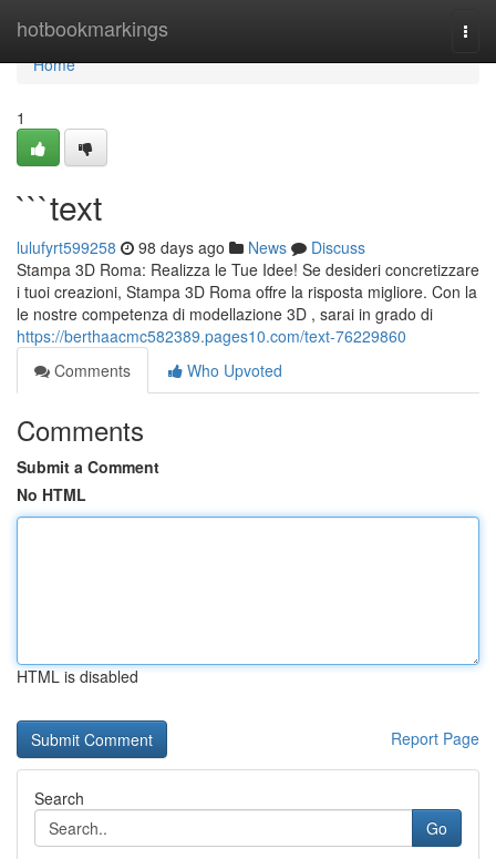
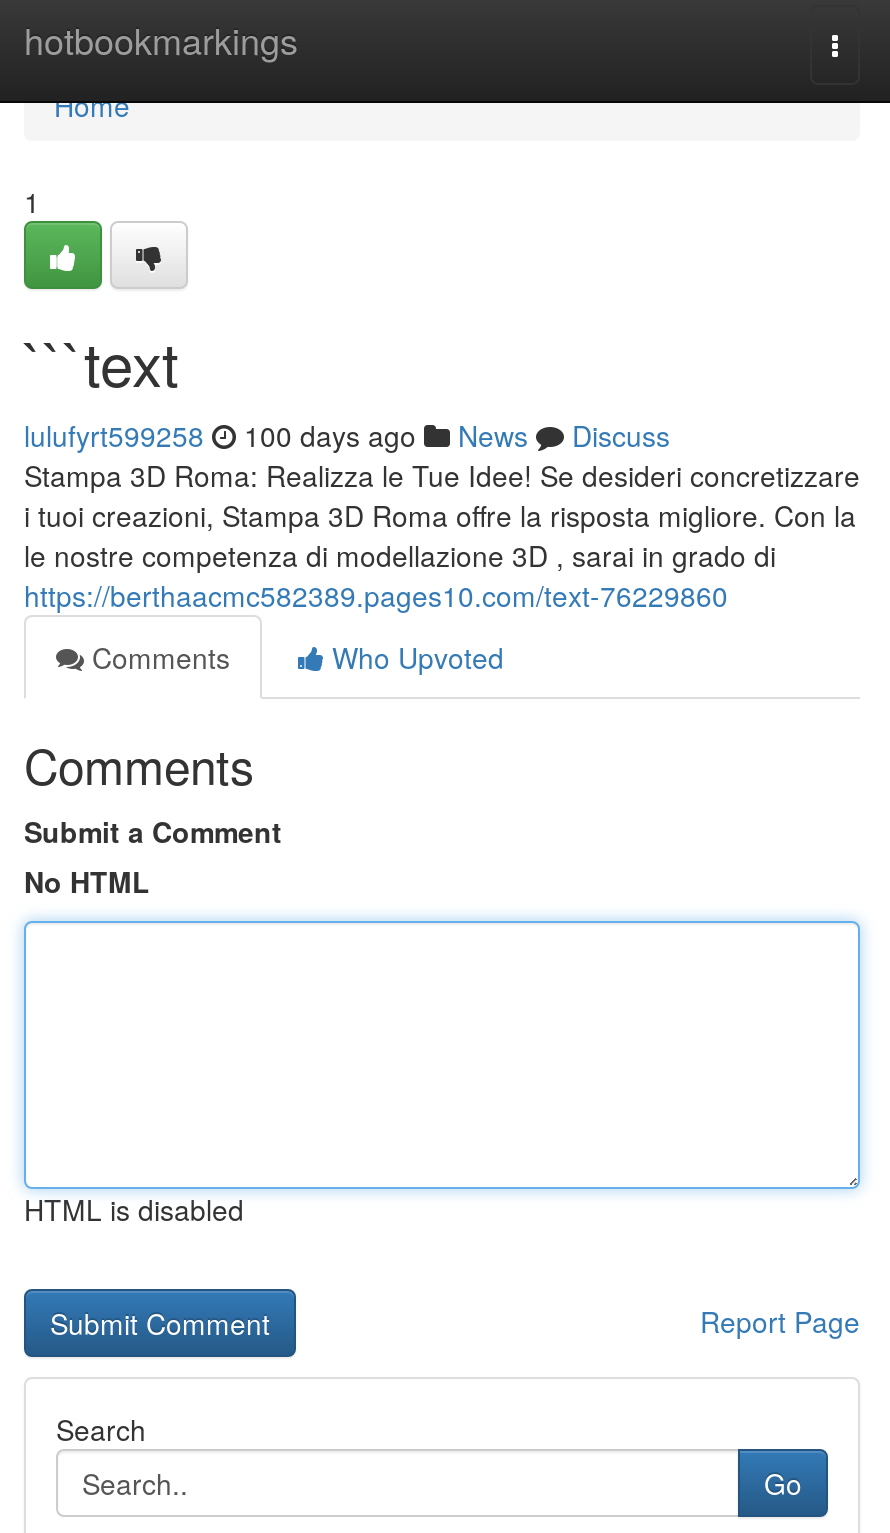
[17,236,365,258] lulufyrt599258 98 days ago News Discuss -> [24,415,670,455] lulufyrt599258 100 days ago News Discuss

